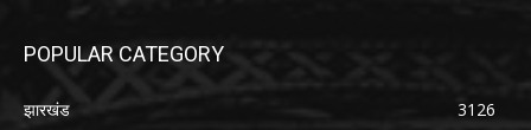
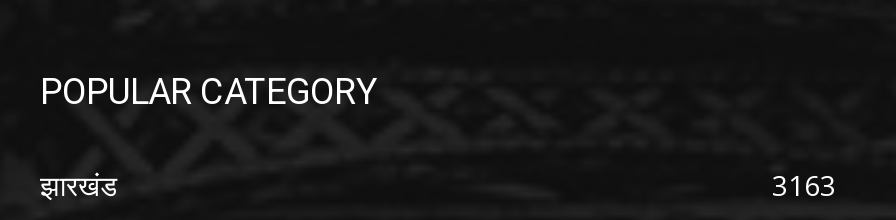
[458,98,495,121] 3126 -> [772,166,836,204] 3163

